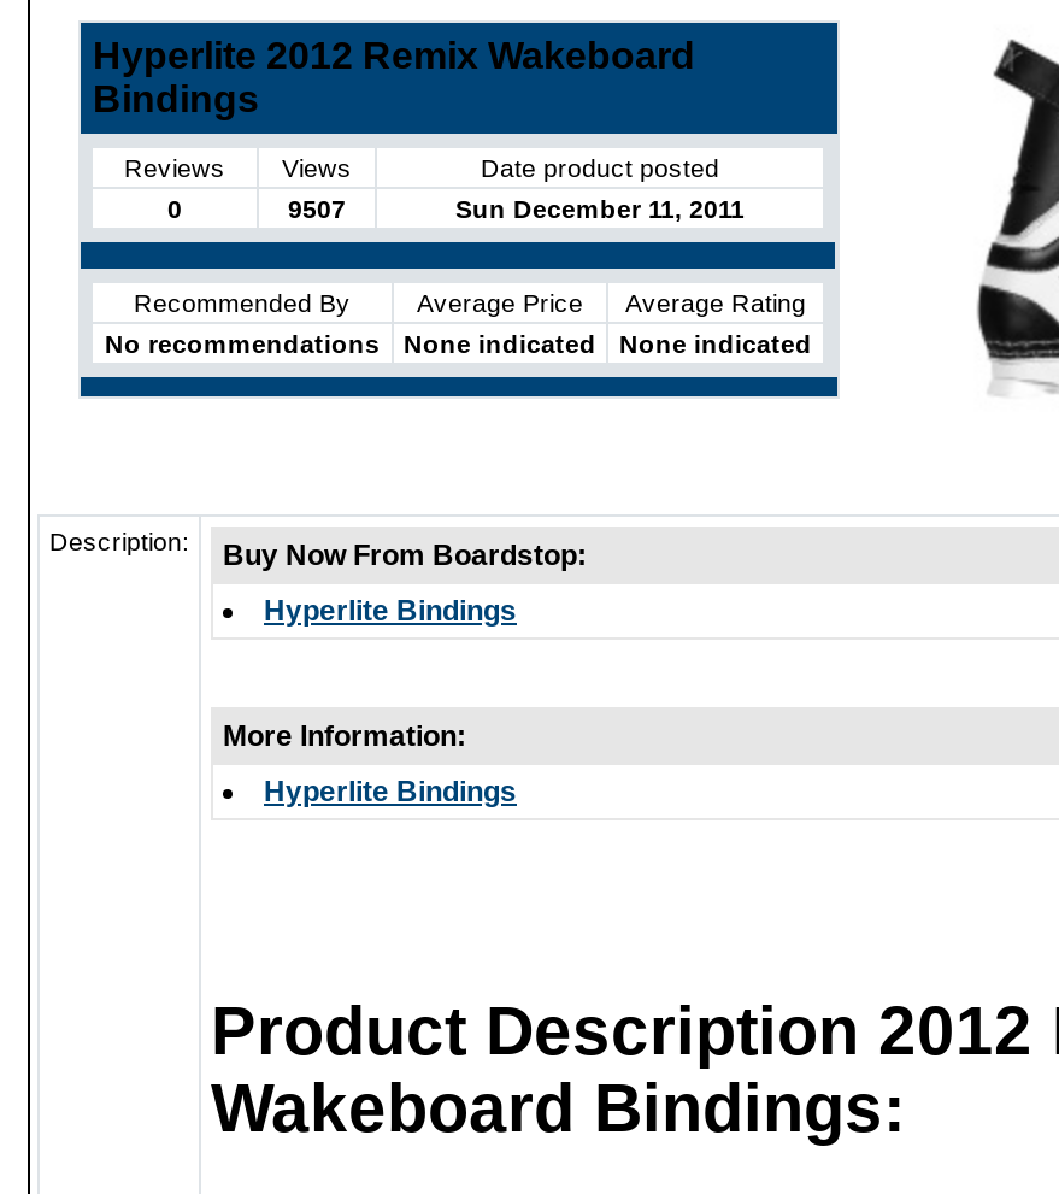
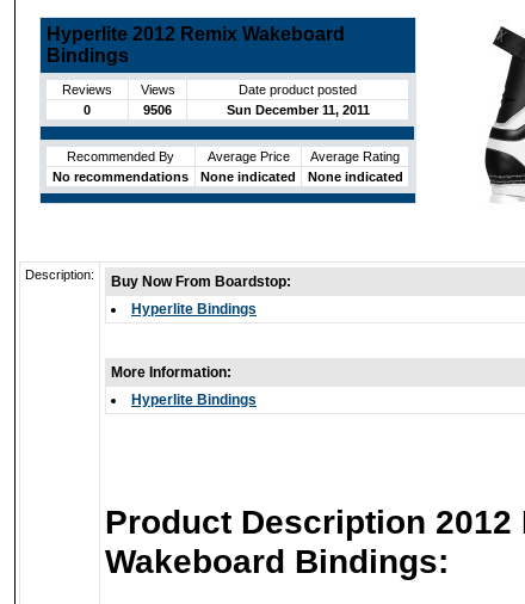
[288,194,346,223] 9507 -> [143,103,172,117] 9506

